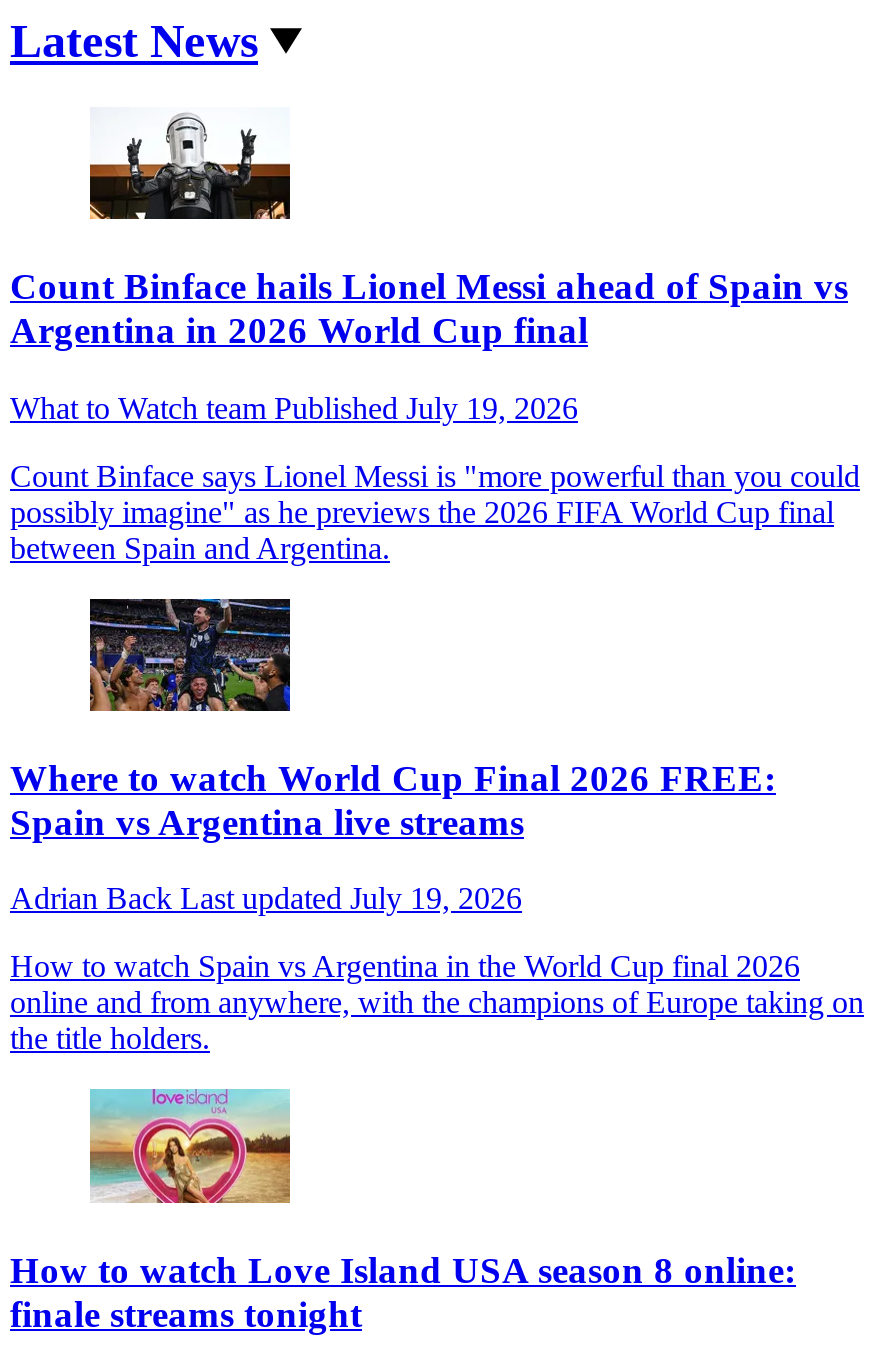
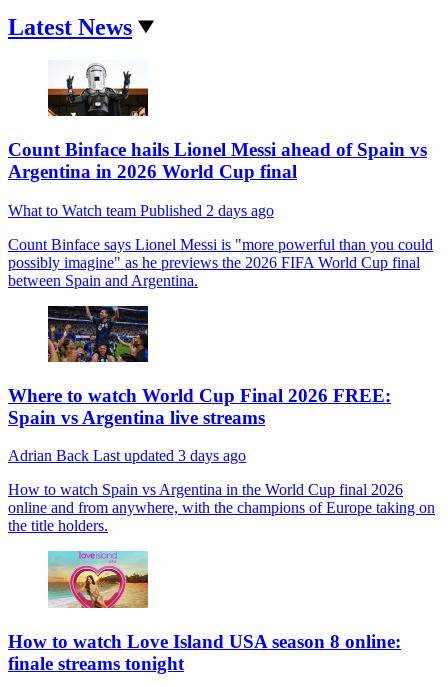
[10,391,578,425] What to Watch team Published July 19, 2026 -> [8,202,274,219] What to Watch team Published 2 days ago
[10,882,522,916] Adrian Back Last updated July 19, 2026 -> [8,447,246,464] Adrian Back Last updated 3 days ago

